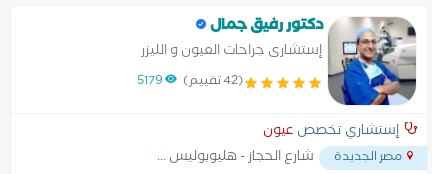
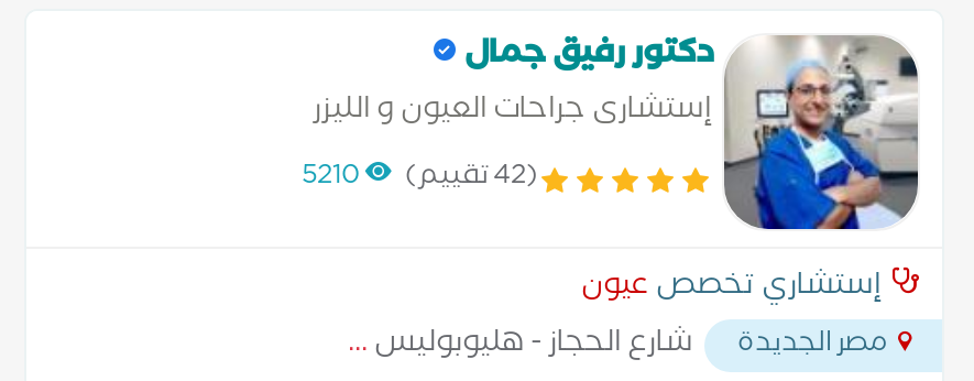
[137,71,163,94] 5179 -> [302,154,361,205] 5210

